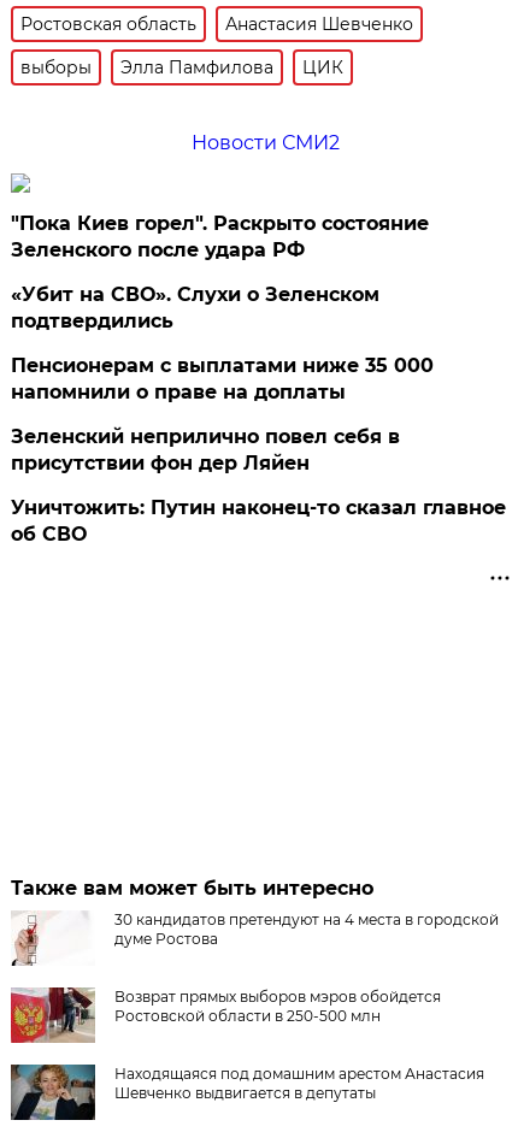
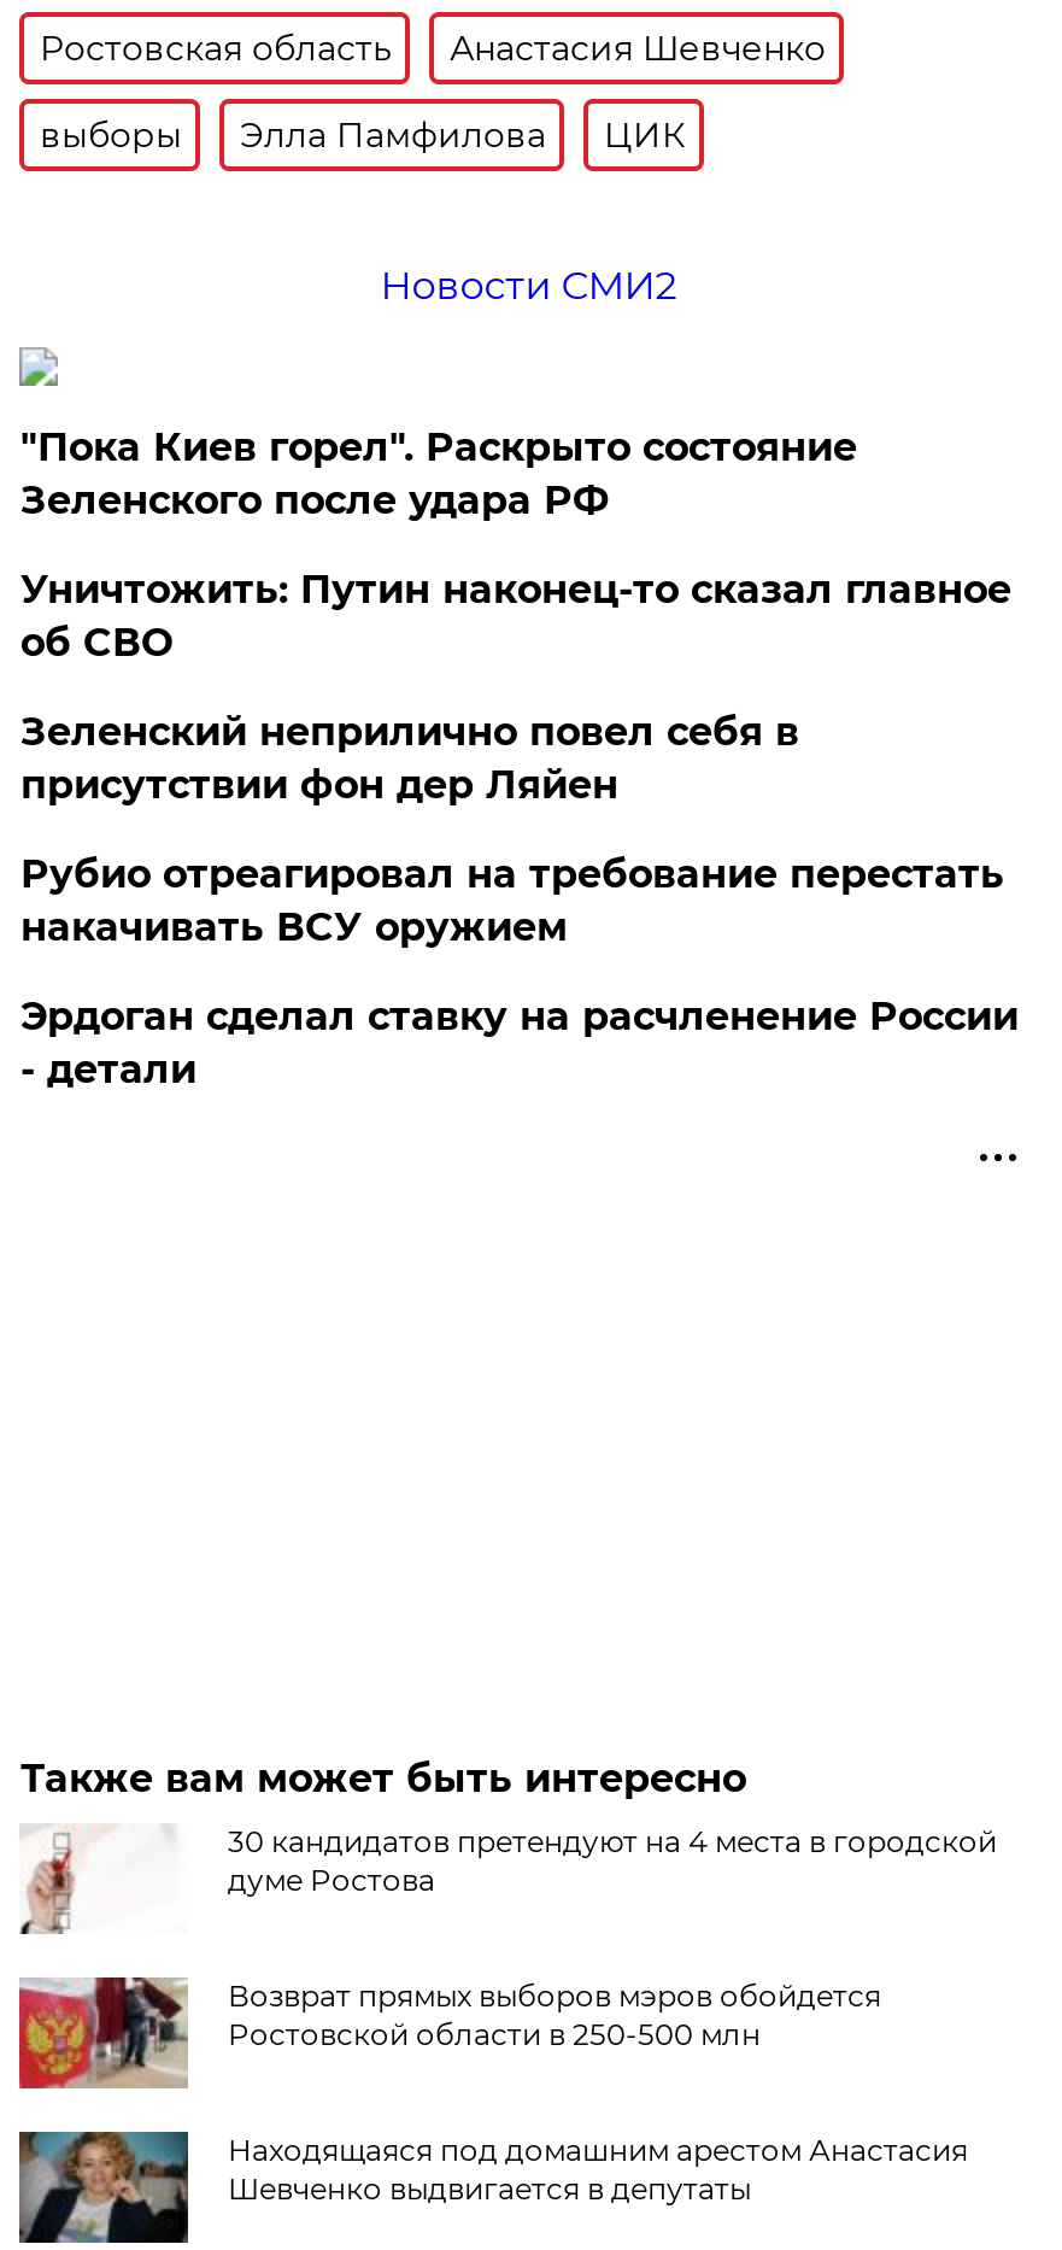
[11,283,434,403] «Убит на СВО». Слухи о Зеленском | подтвердились | Пенсионерам с выплатами ниже 35 000 | напомнили о праве на доплаты -> none
moved [11,425,400,474] -> [20,709,799,808]: Зеленский неприлично повел cебя в | присутствии фон дер Ляйен
none -> [20,851,1018,1092] Рубио отреагировал на требование перестать | накачивать ВСУ оружием | Эрдоган сделал ставку на расчленение России | - детали
moved [11,496,506,545] -> [20,566,1011,665]: Уничтожить: Путин наконец-то сказал главное | об СВО

